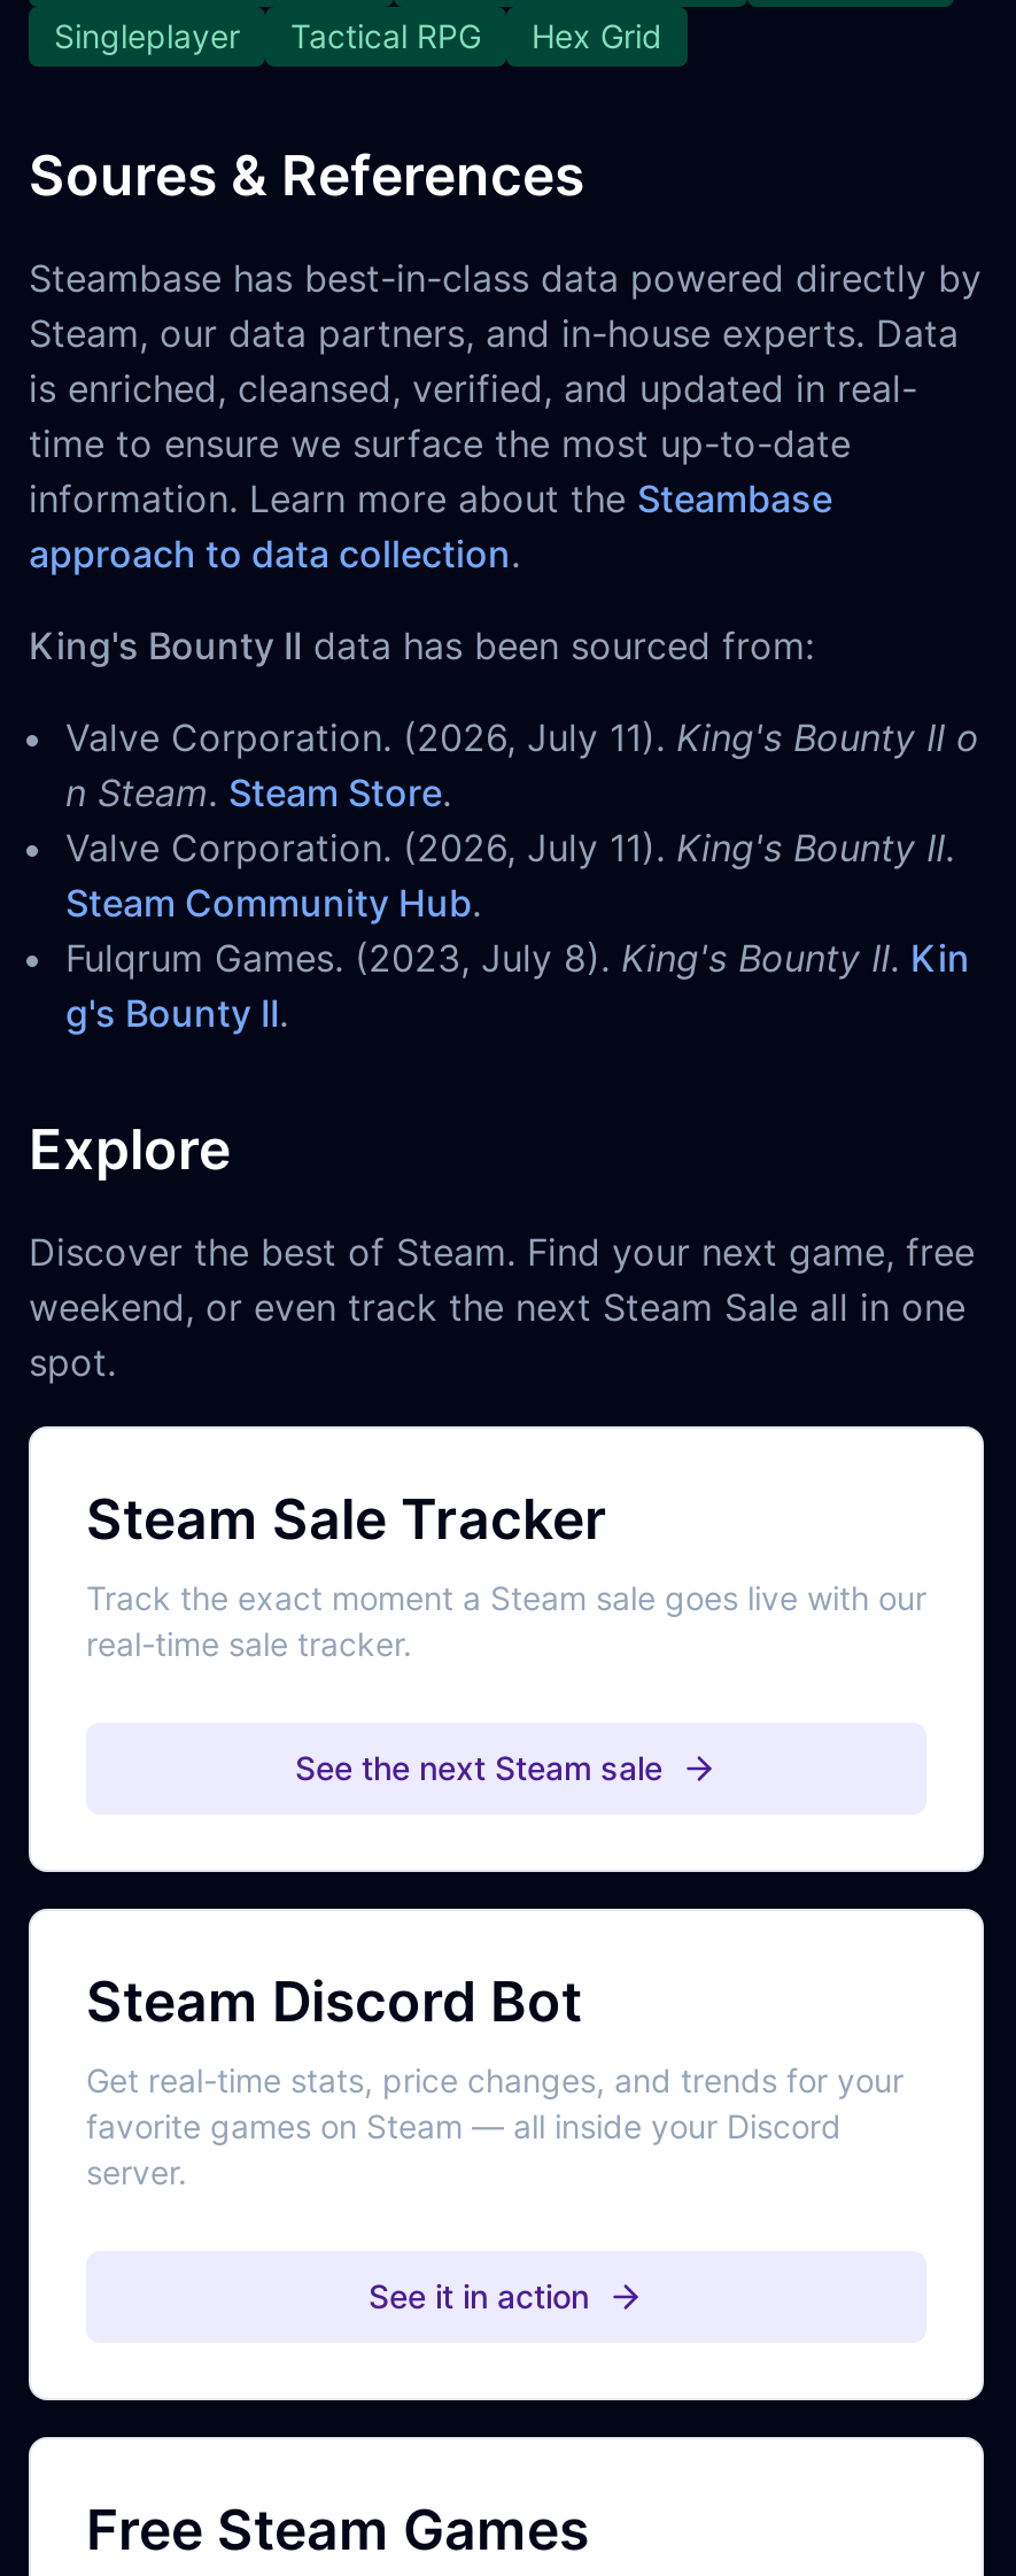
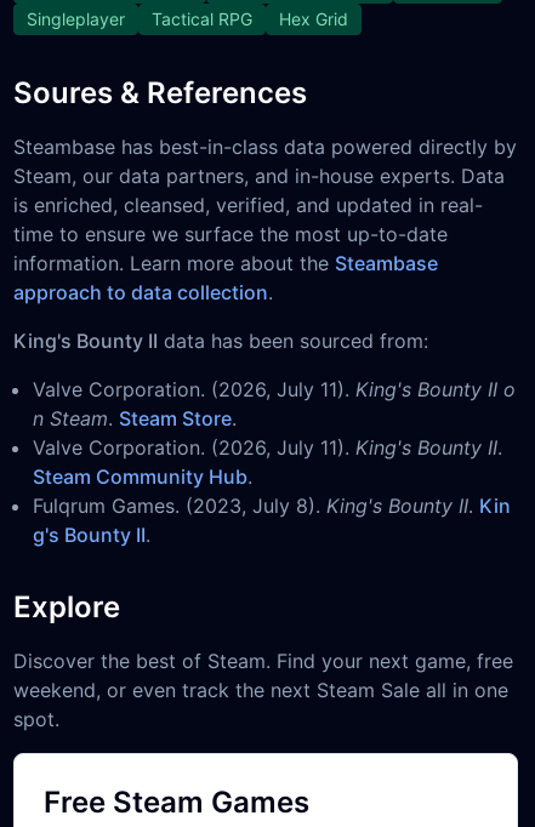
[86,1485,926,1786] Steam Sale Tracker | Track the exact moment a Steam sale goes live with our | real-time sale tracker. | See the next Steam sale -> none
[86,1968,903,2314] Steam Discord Bot | Get real-time stats, price changes, and trends for your | favorite games on Steam — all inside your Discord | server. | See it in action -> none

